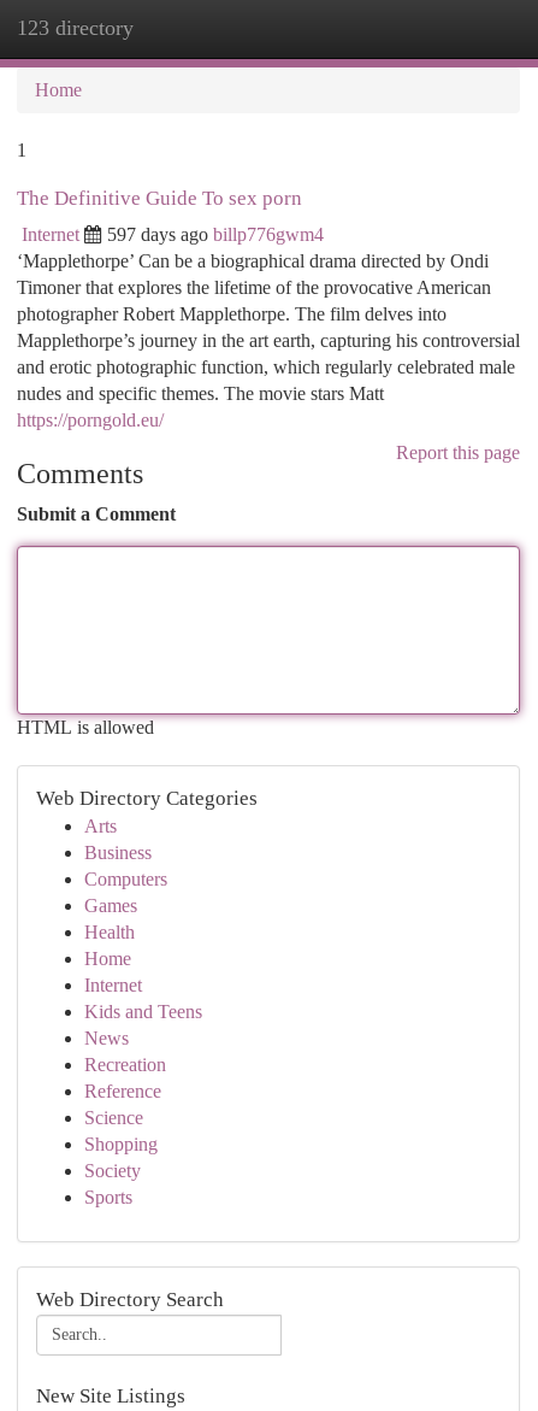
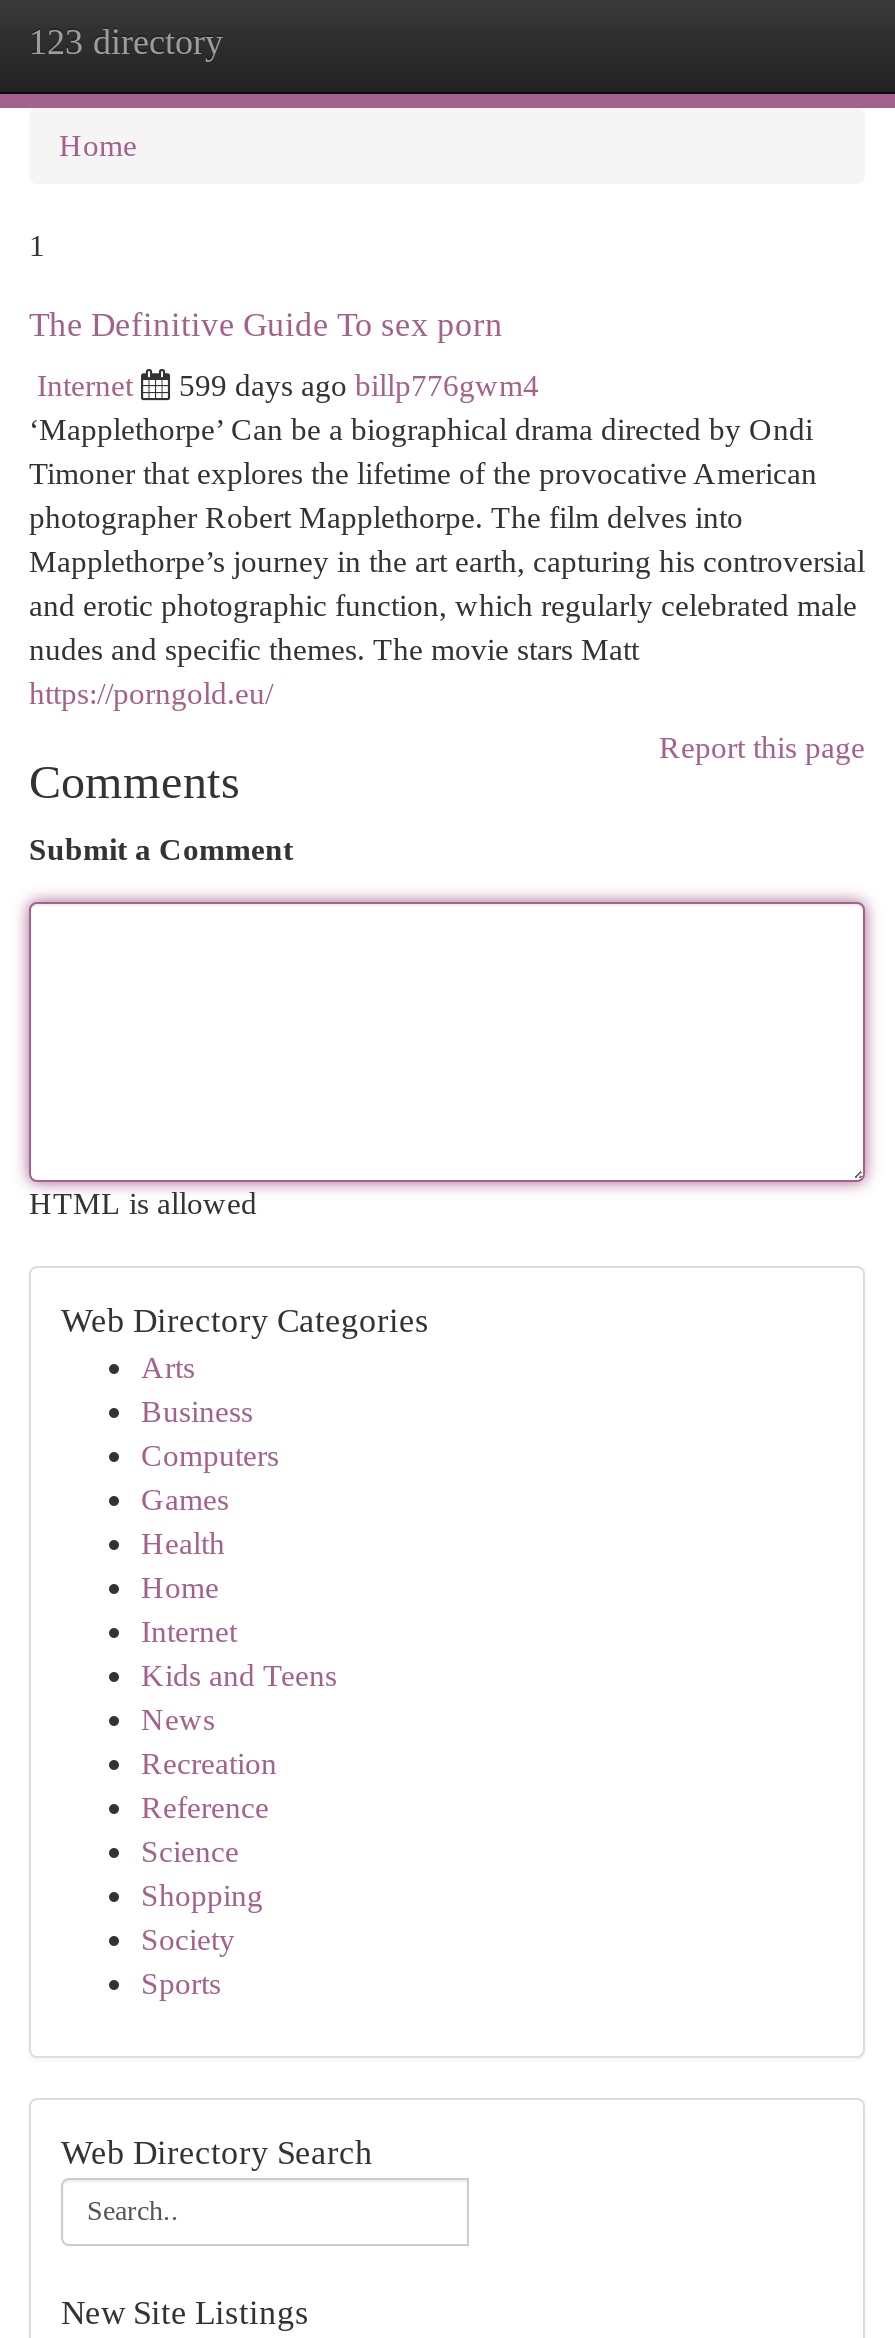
[107,224,324,245] 597 days ago billp776gwm4 -> [179,368,539,402] 599 days ago billp776gwm4

